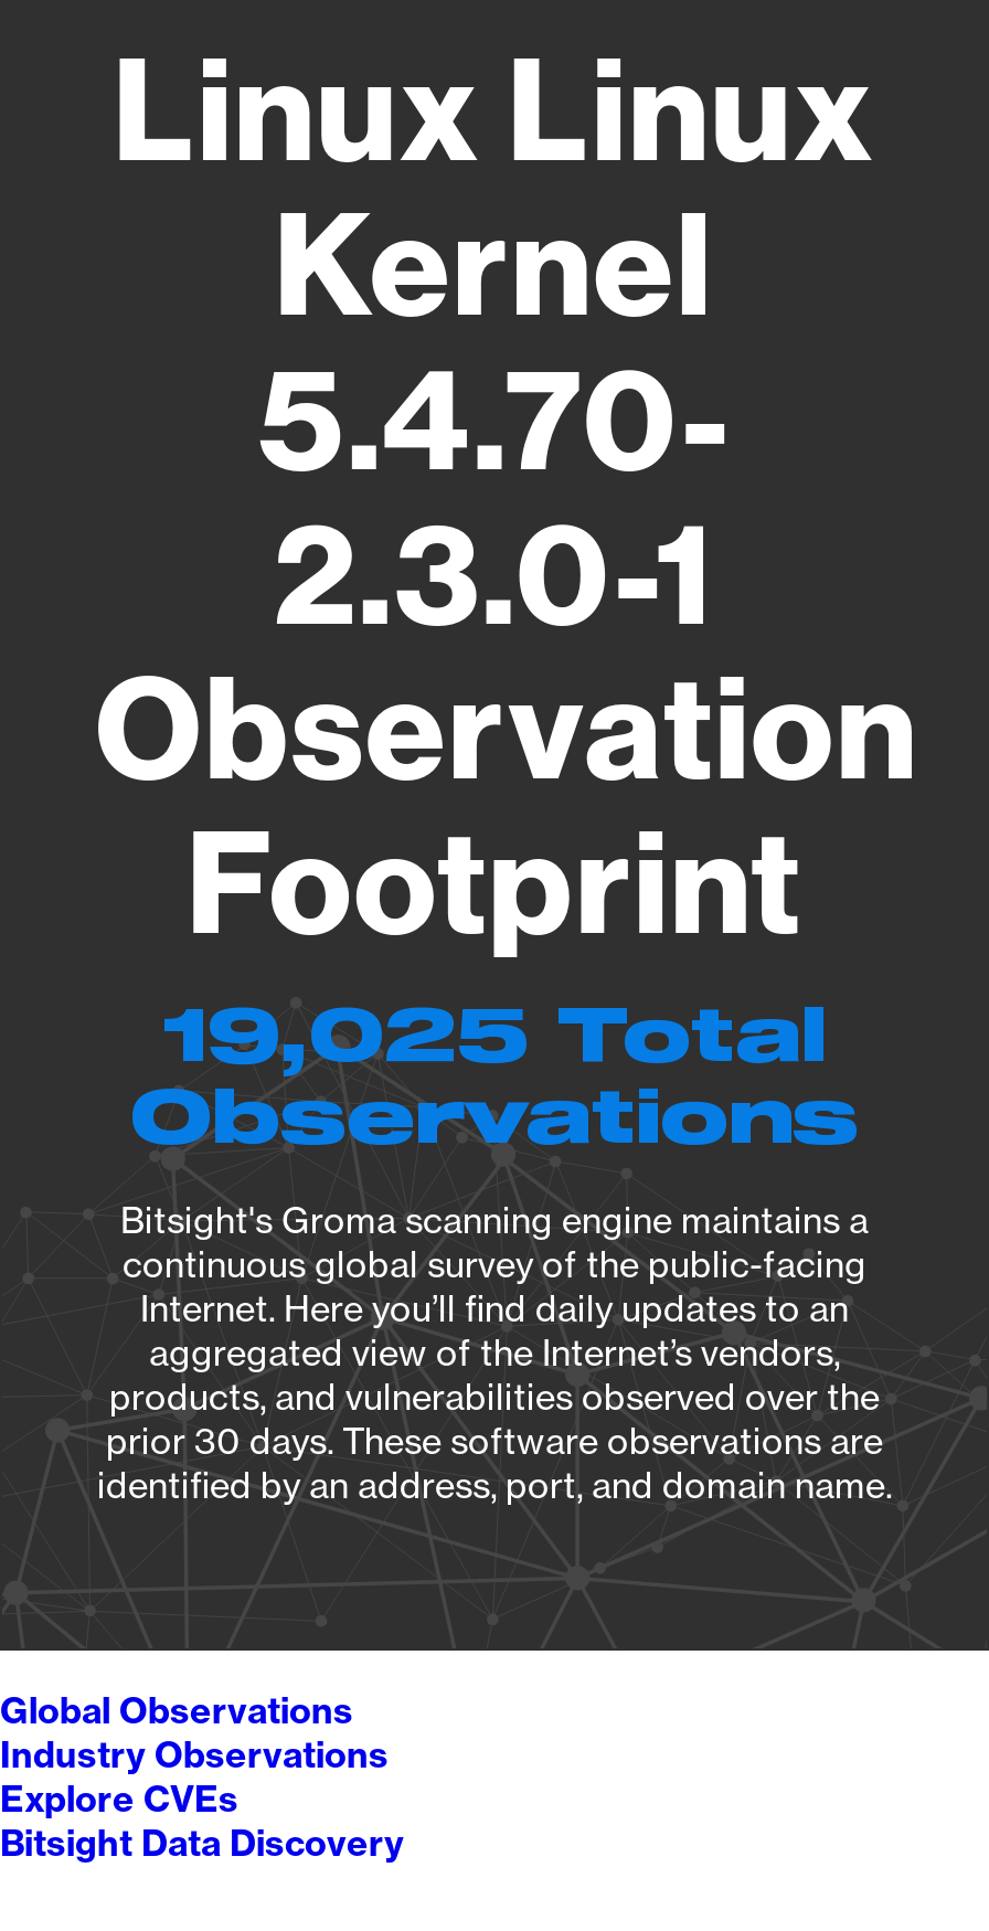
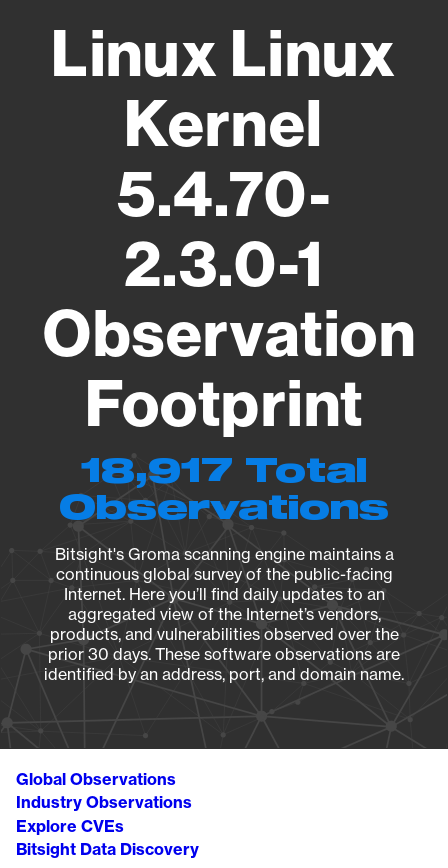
[163,1001,826,1076] 19,025 Total -> [81,455,367,489] 18,917 Total

